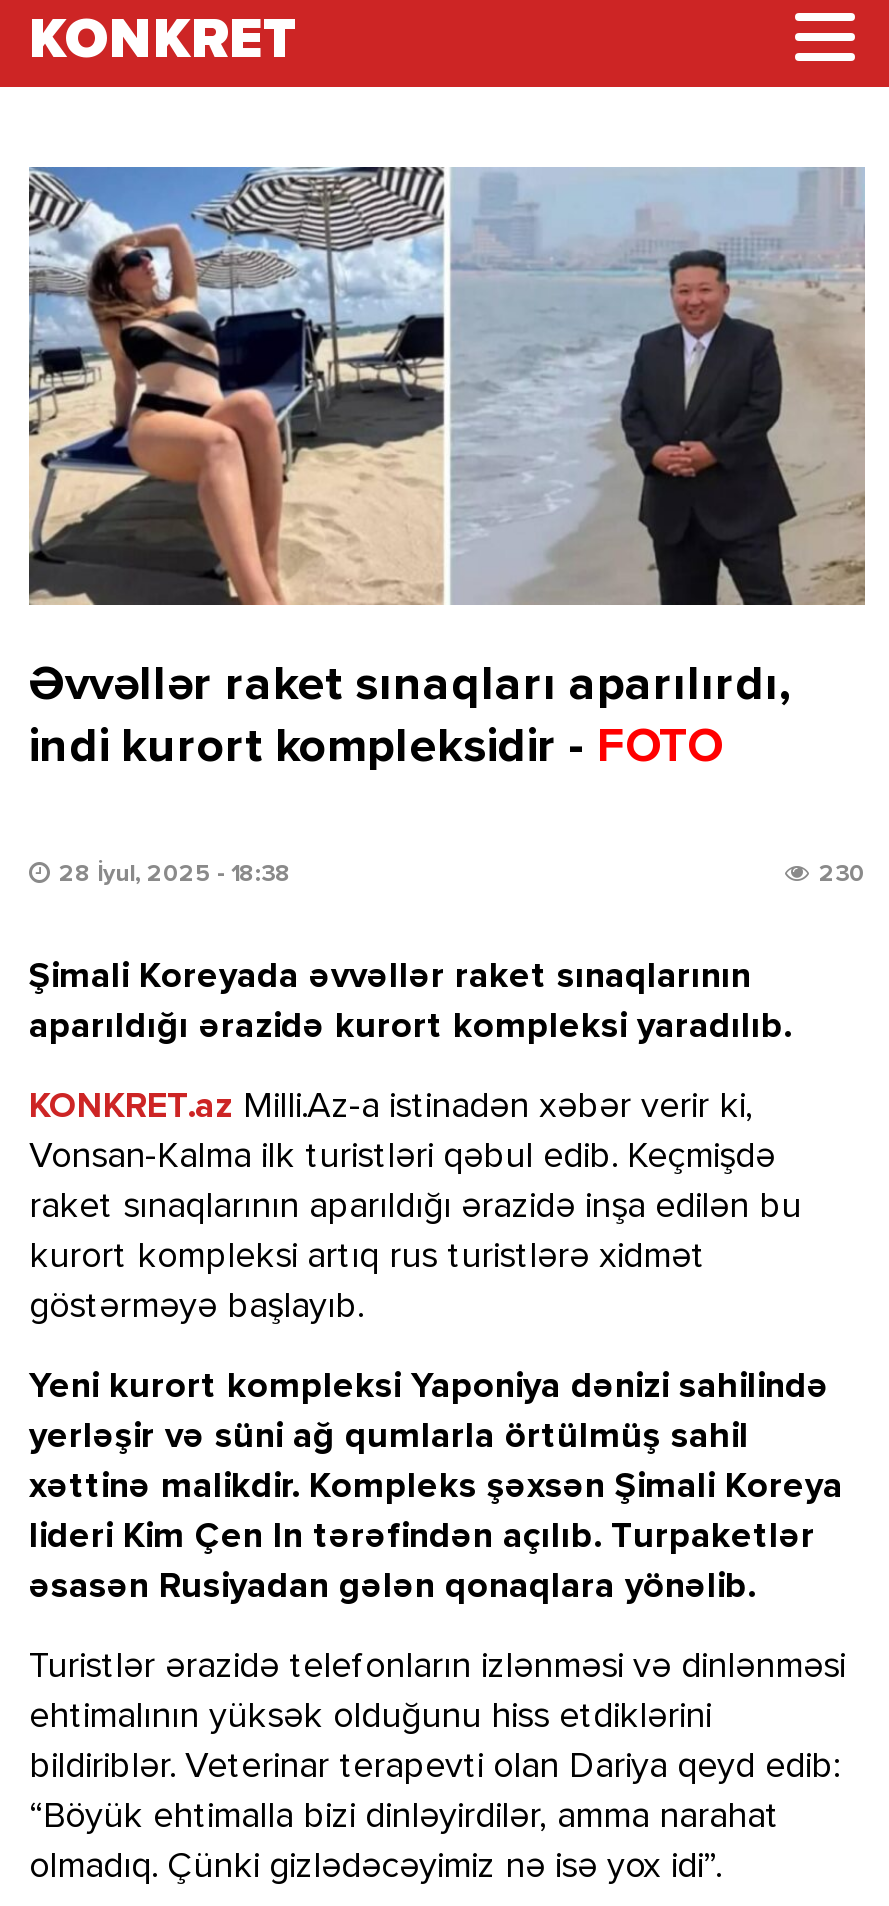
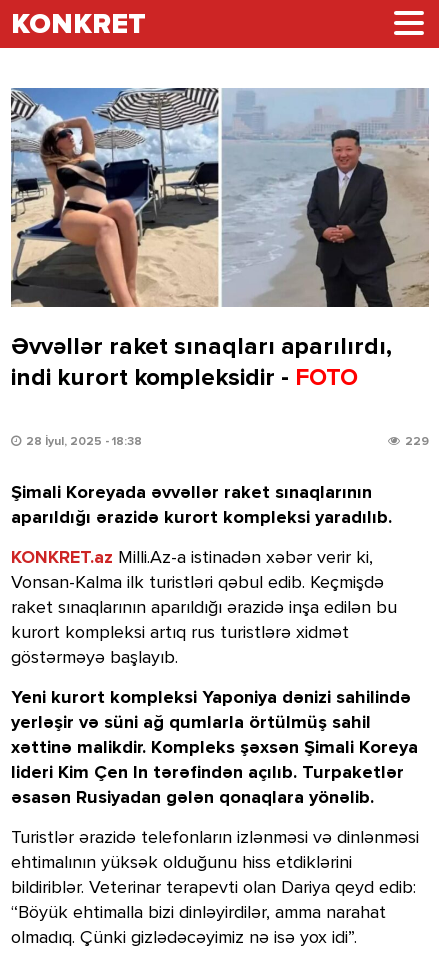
[819,864,865,888] 230 -> [405,436,429,448] 229

